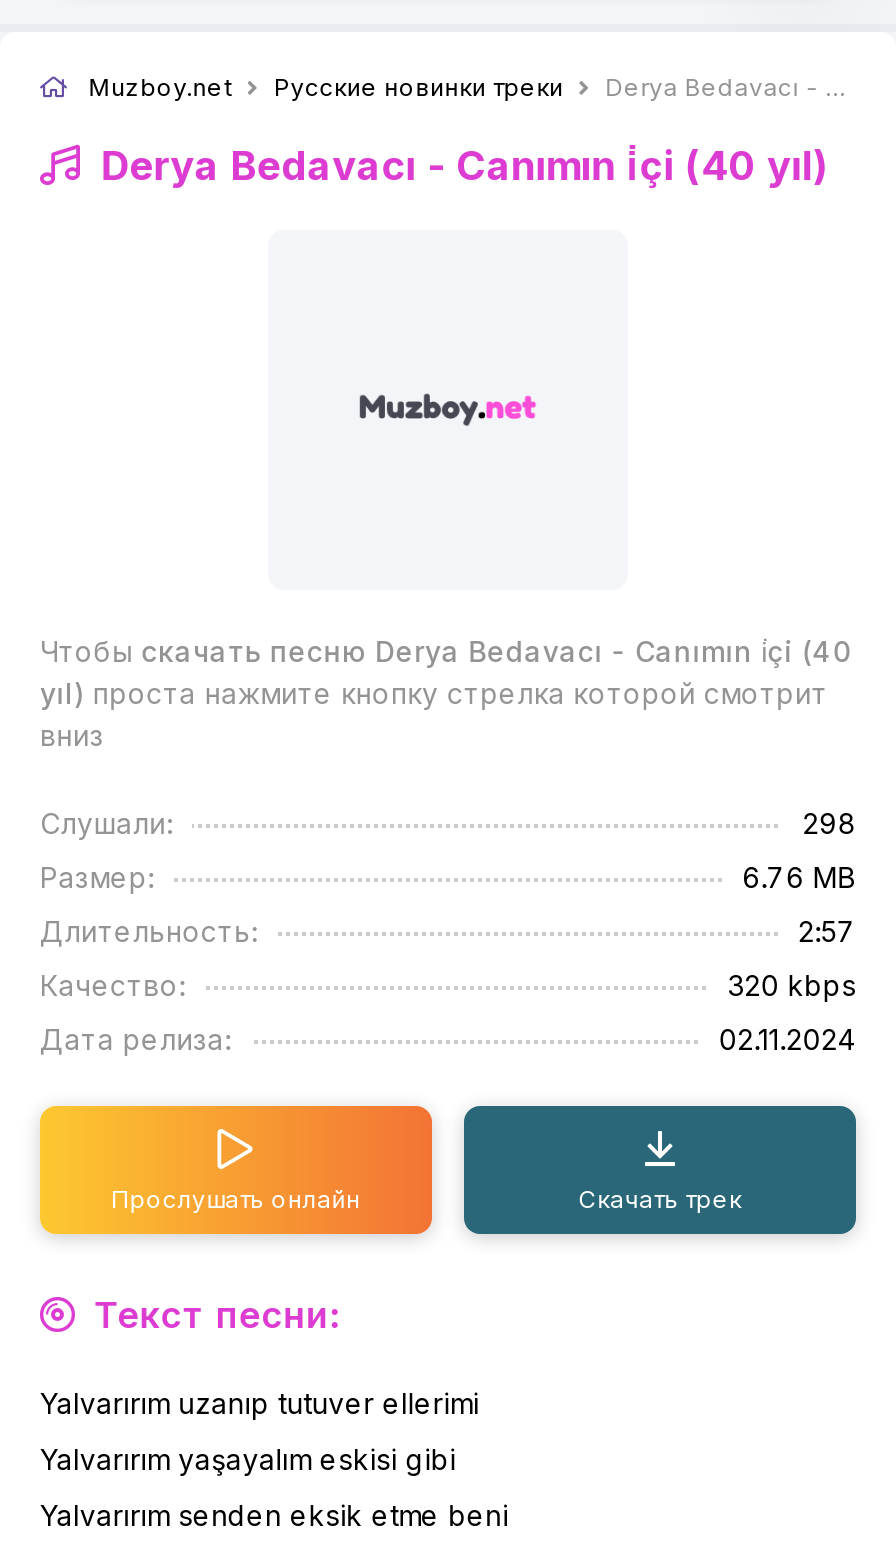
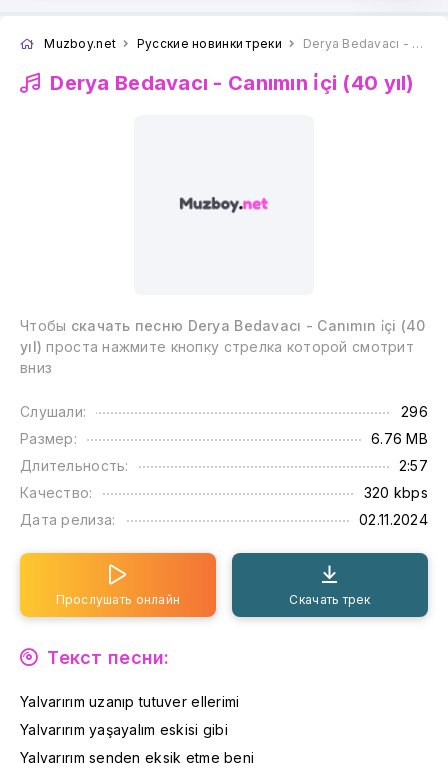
[802,806,856,840] 298 -> [401,403,428,420] 296

